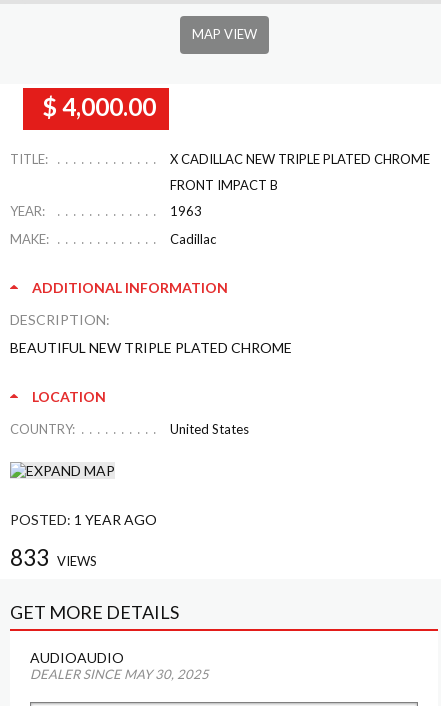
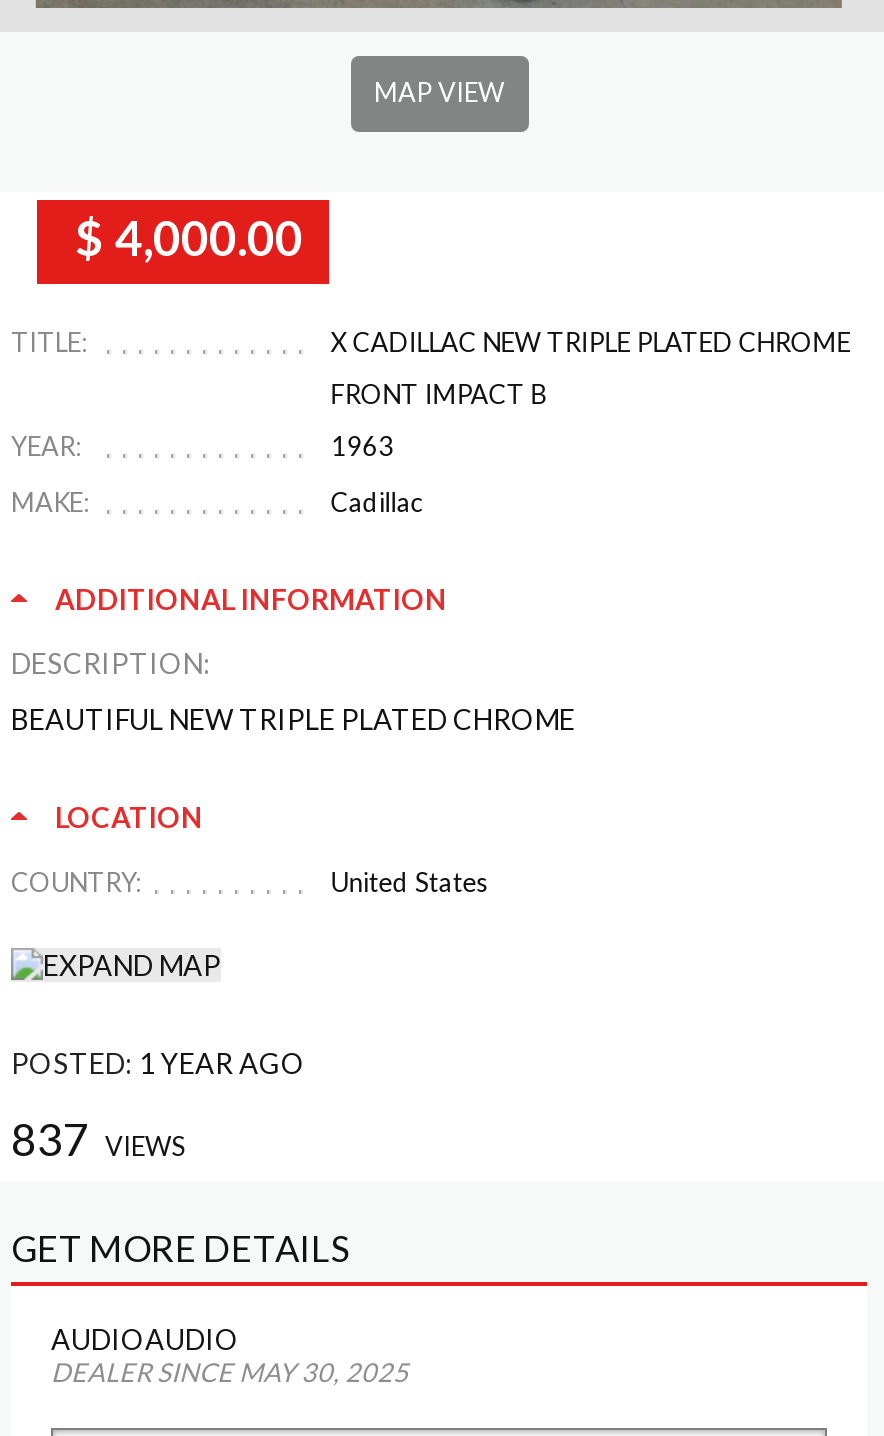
[10,544,97,571] 833 VIEWS -> [11,1111,185,1165] 837 VIEWS

